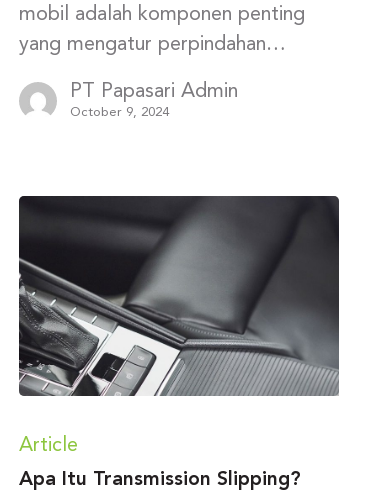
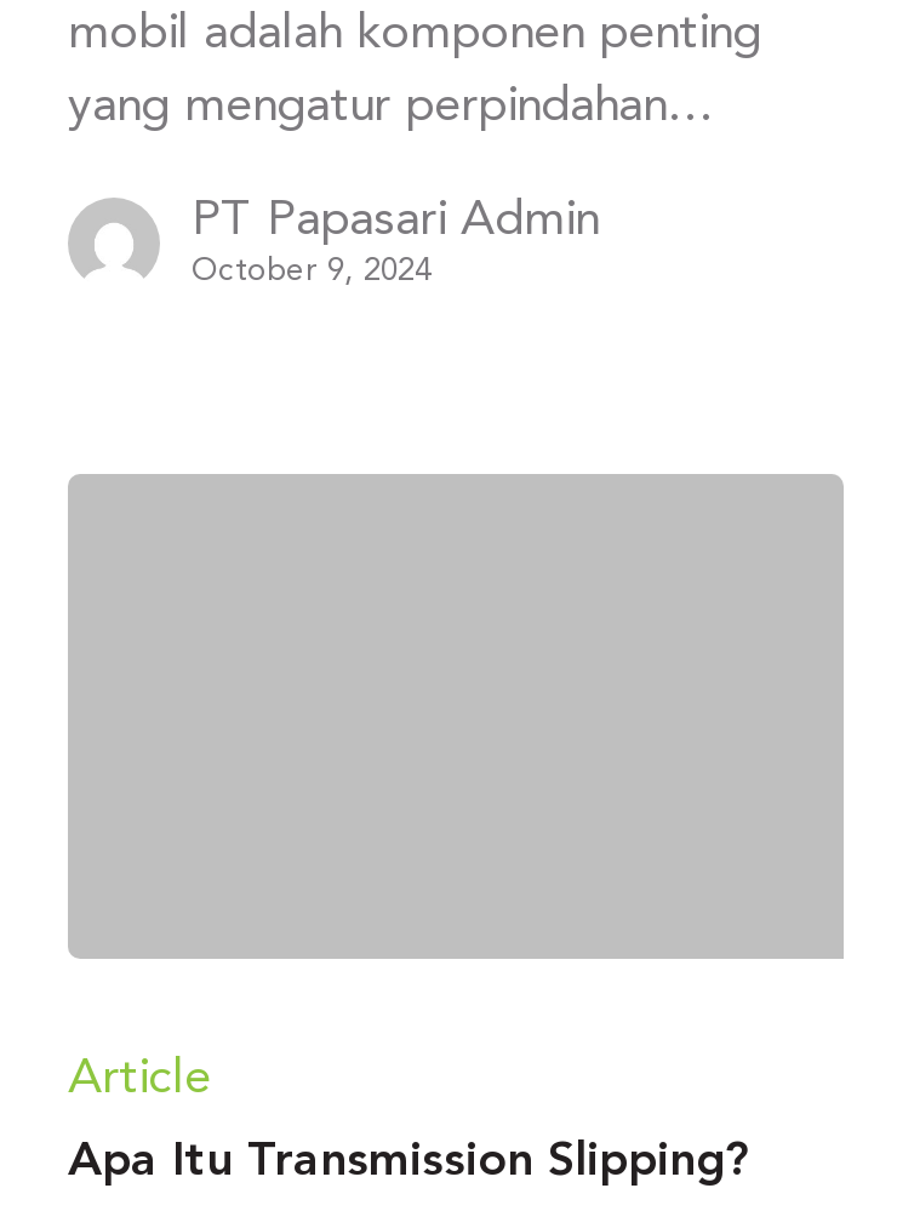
[19,196,339,396] [image] -> none

